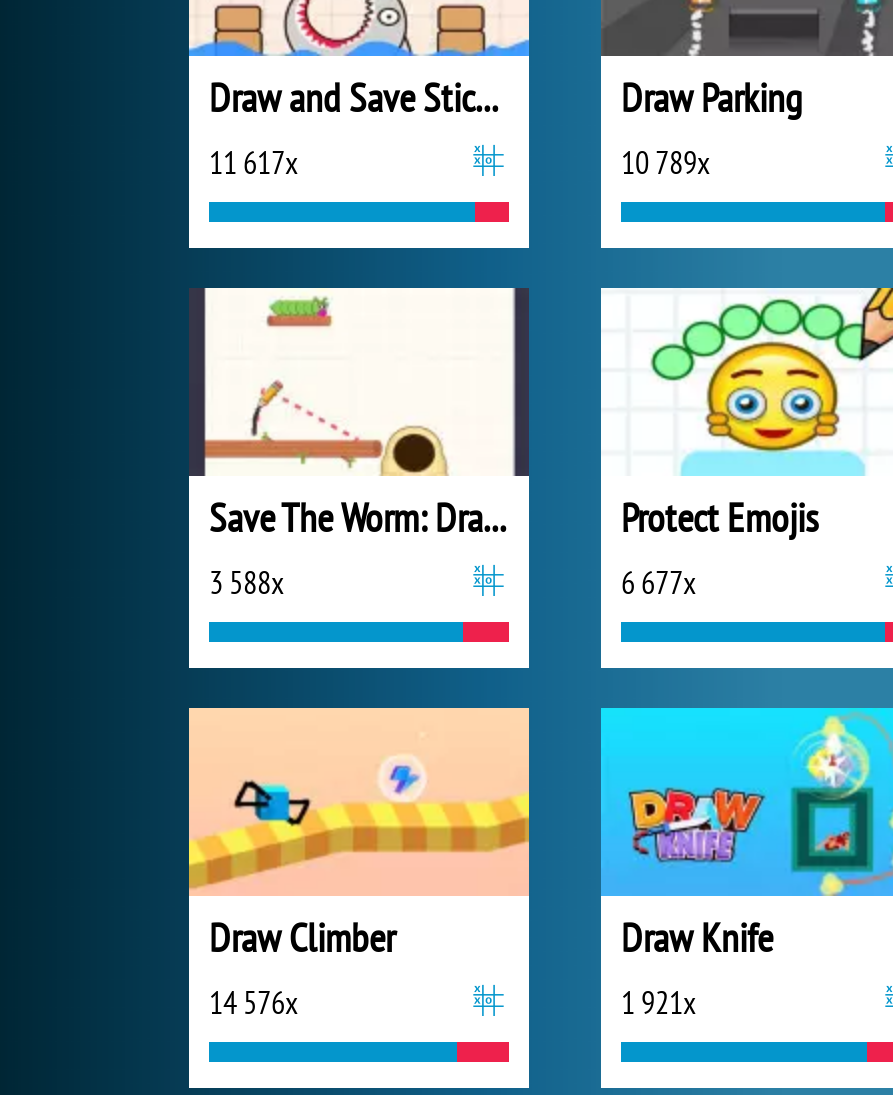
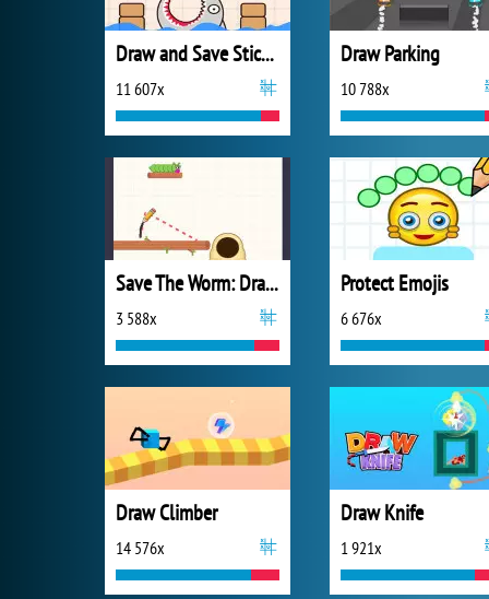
[209,142,299,182] 11 617x -> [116,78,165,99] 11 607x
[621,142,711,182] 10 789x -> [341,78,390,99] 10 788x
[621,562,697,602] 6 677x -> [341,307,382,329] 6 676x

